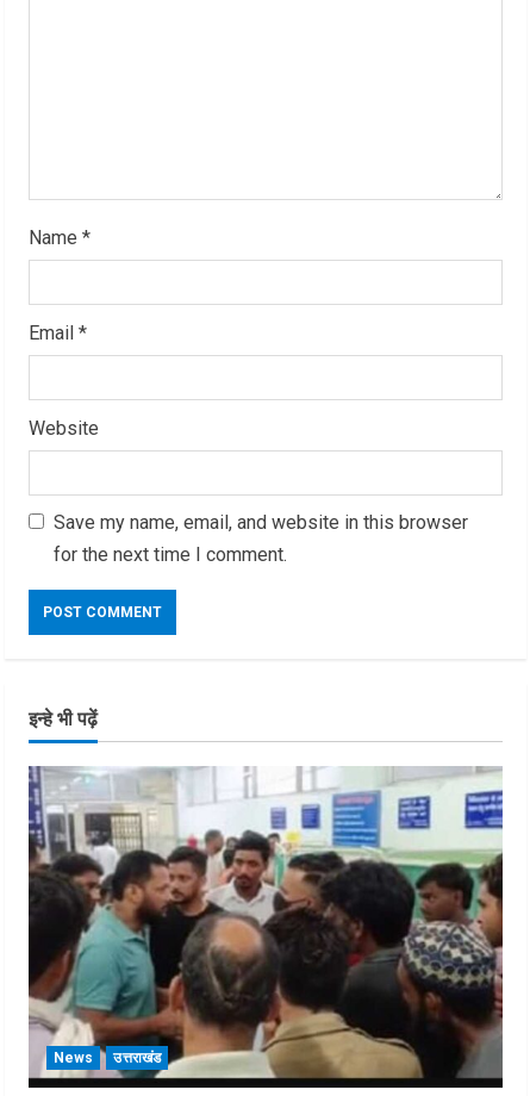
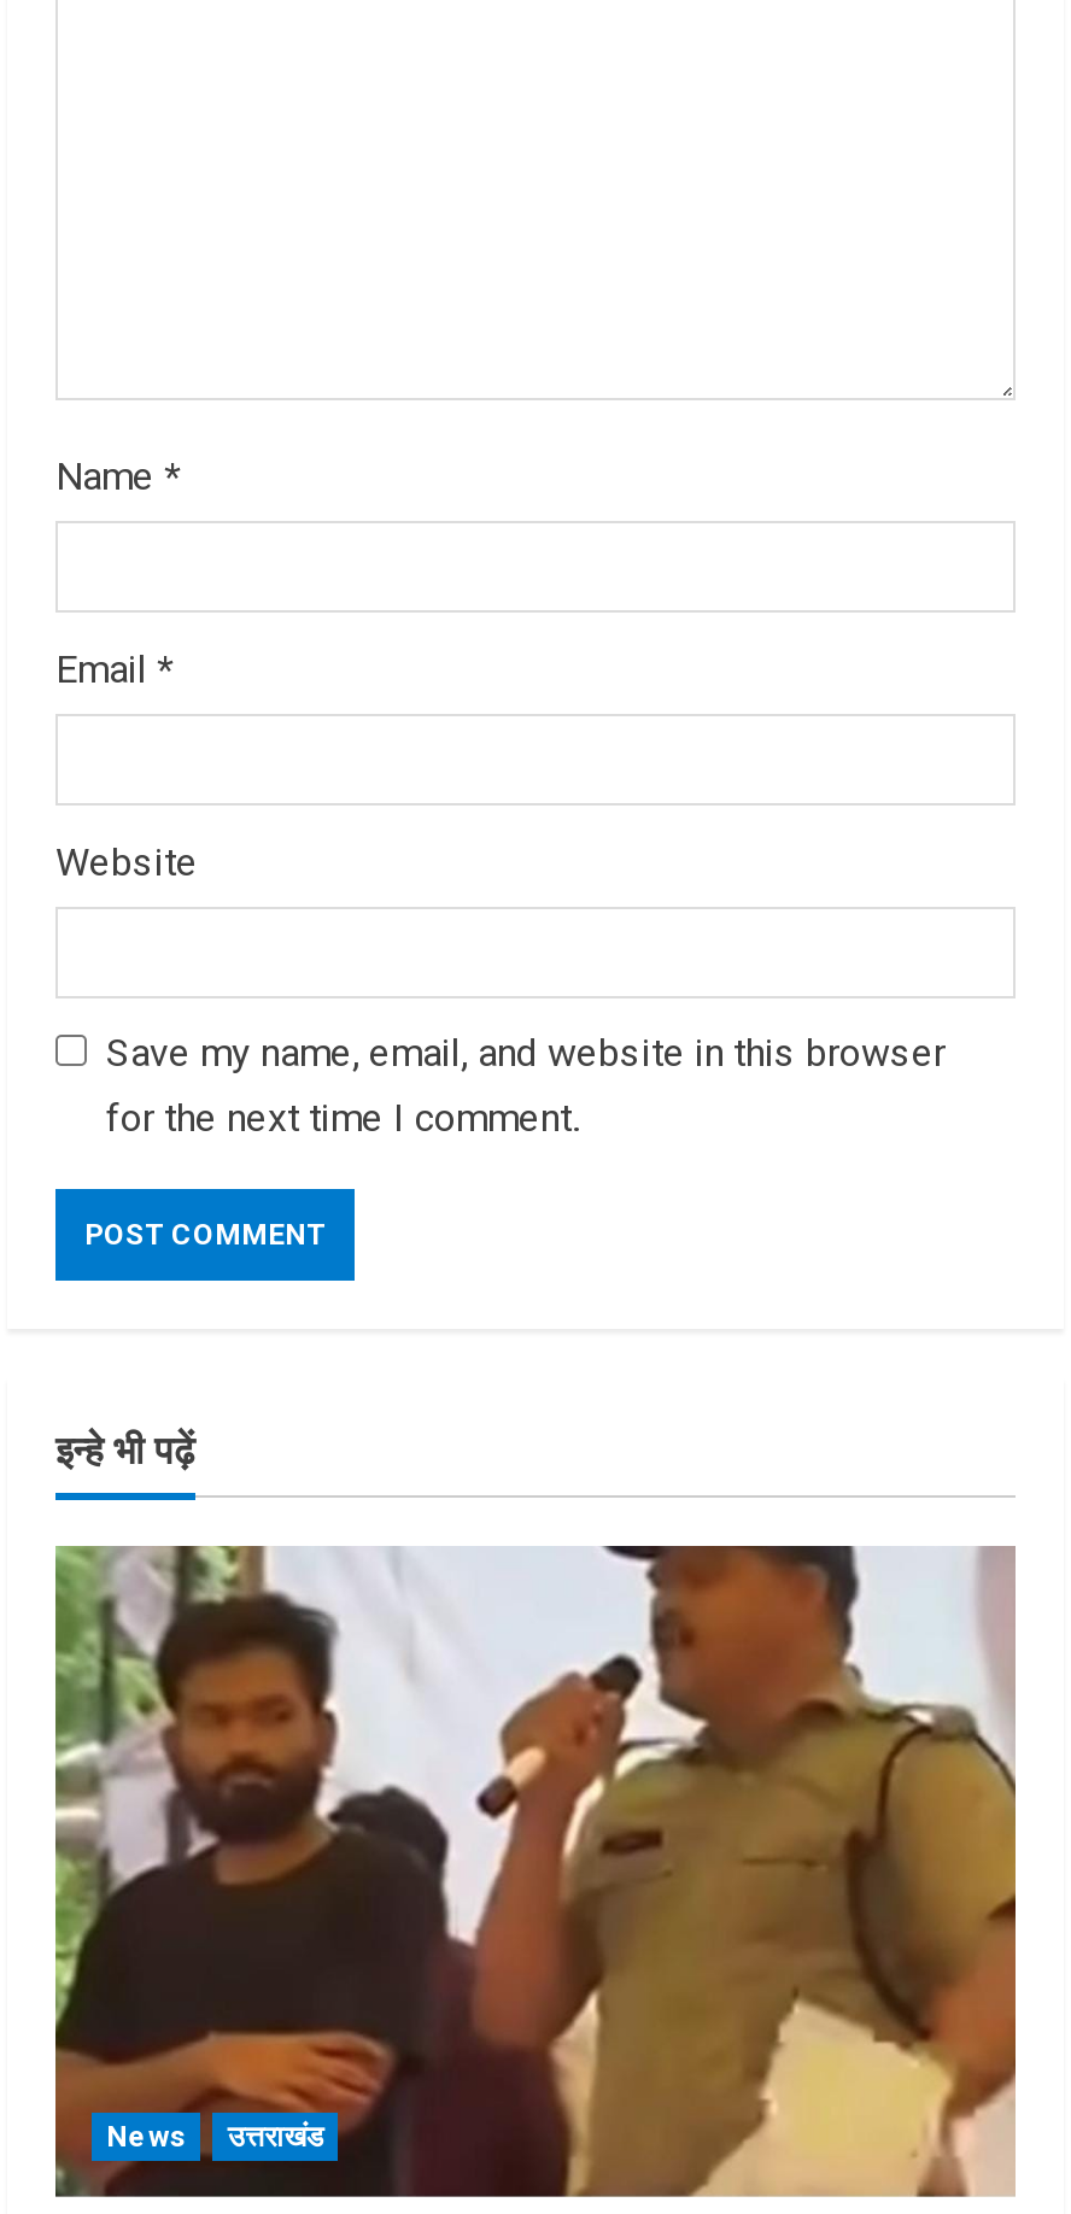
[27,765,504,1089] [image] -> [53,1544,1018,2200] [image]

